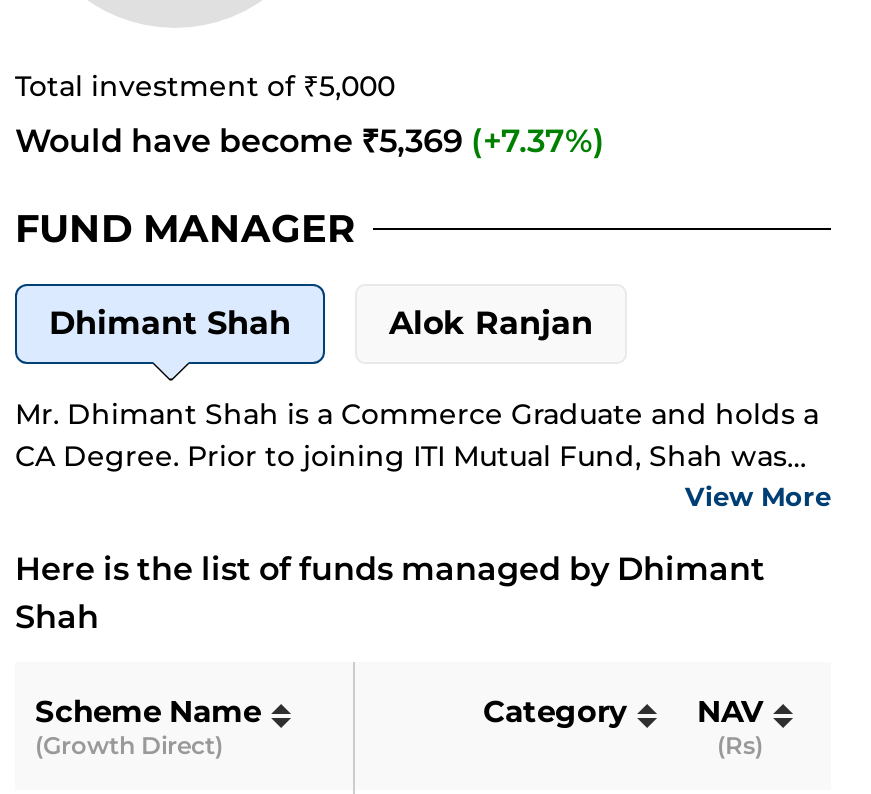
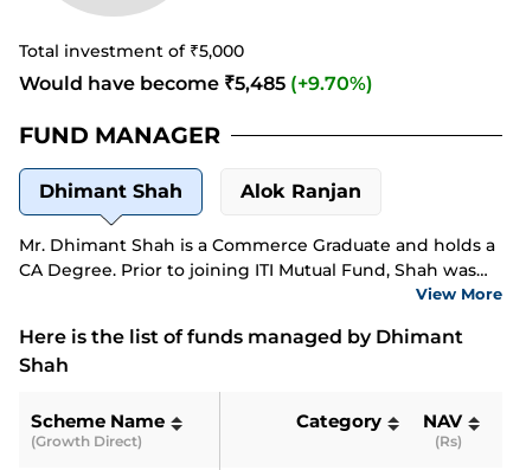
[15,123,605,161] Would have become ₹5,369 (+7.37%) -> [19,73,373,95] Would have become ₹5,485 (+9.70%)

